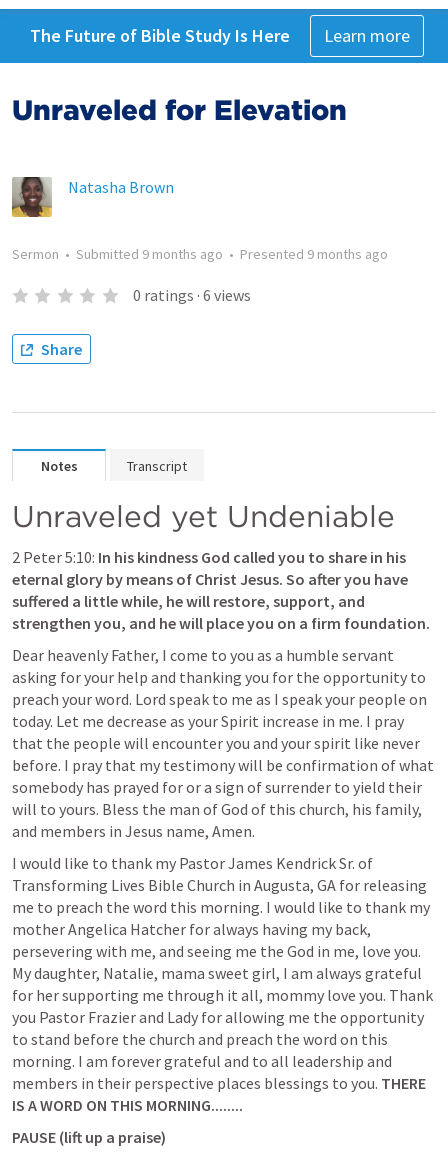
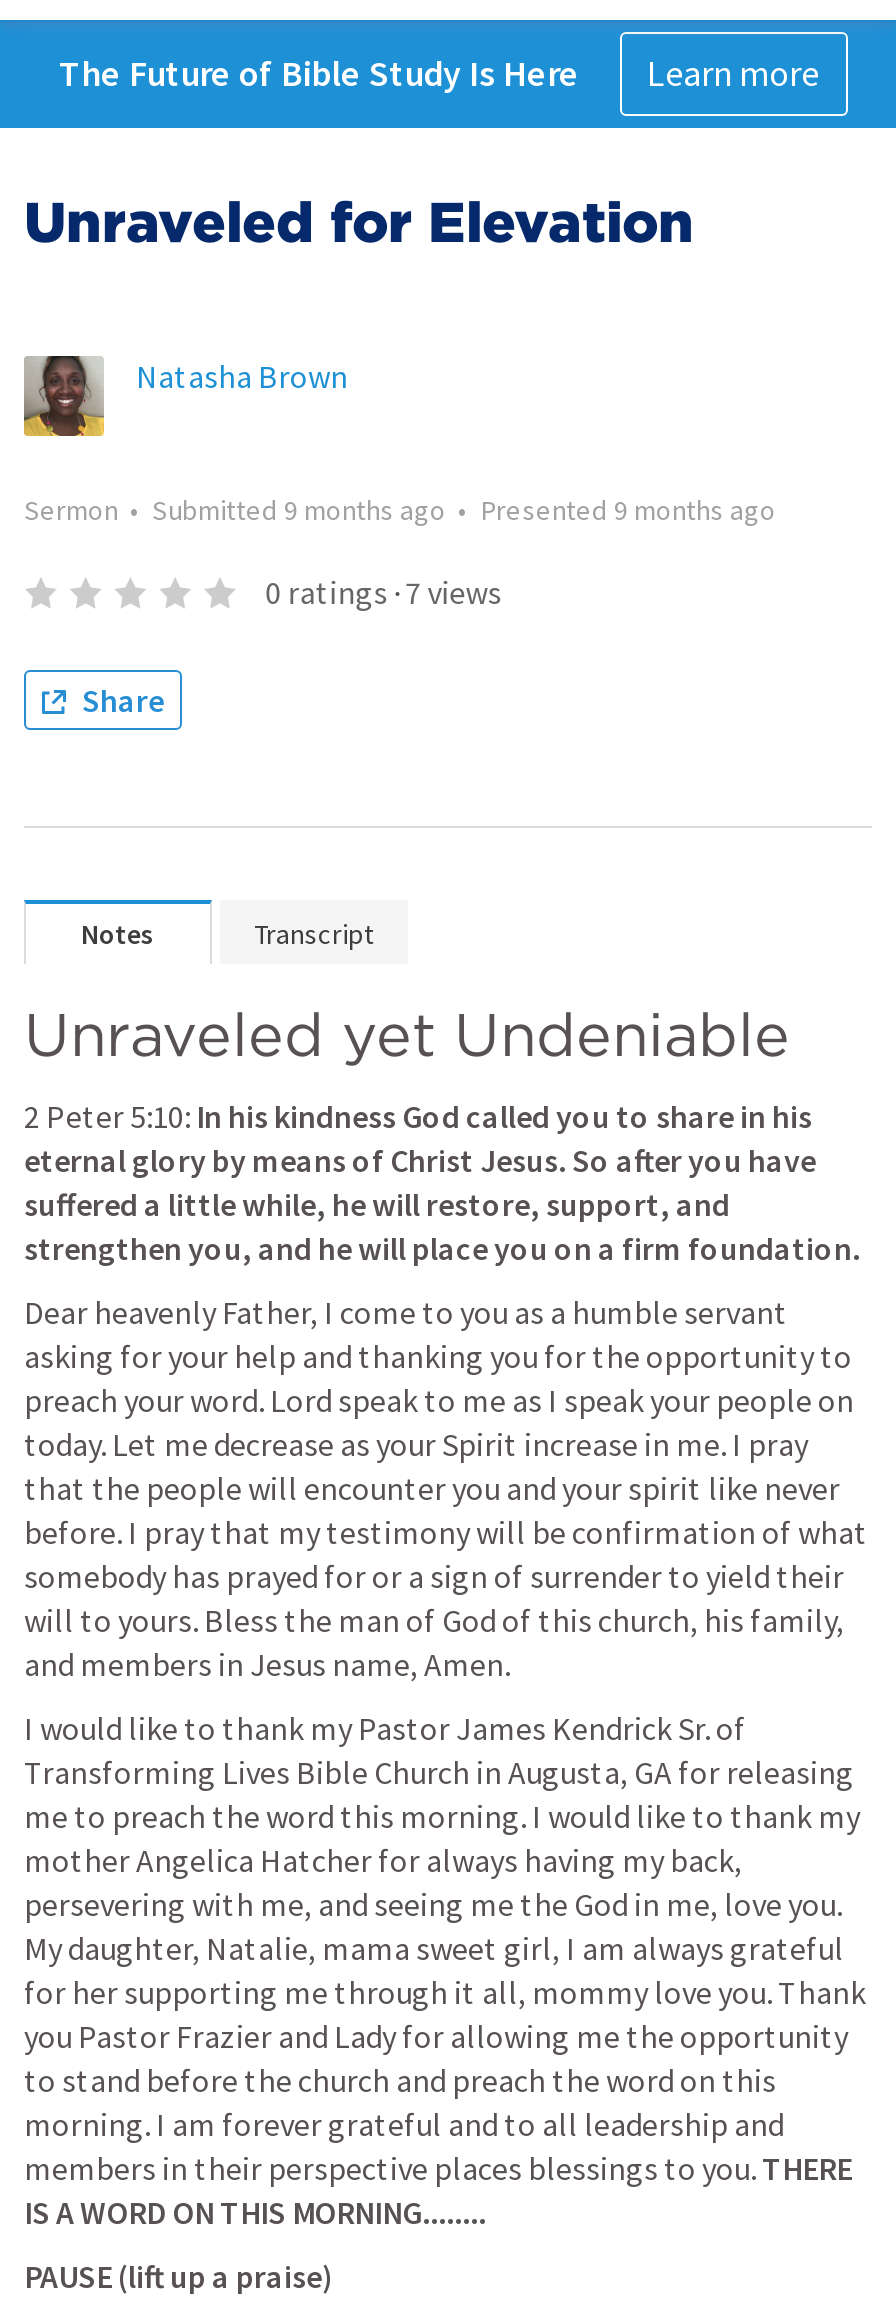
[133,285,251,305] 0 ratings · 6 views -> [265,572,501,612] 0 ratings · 7 views

